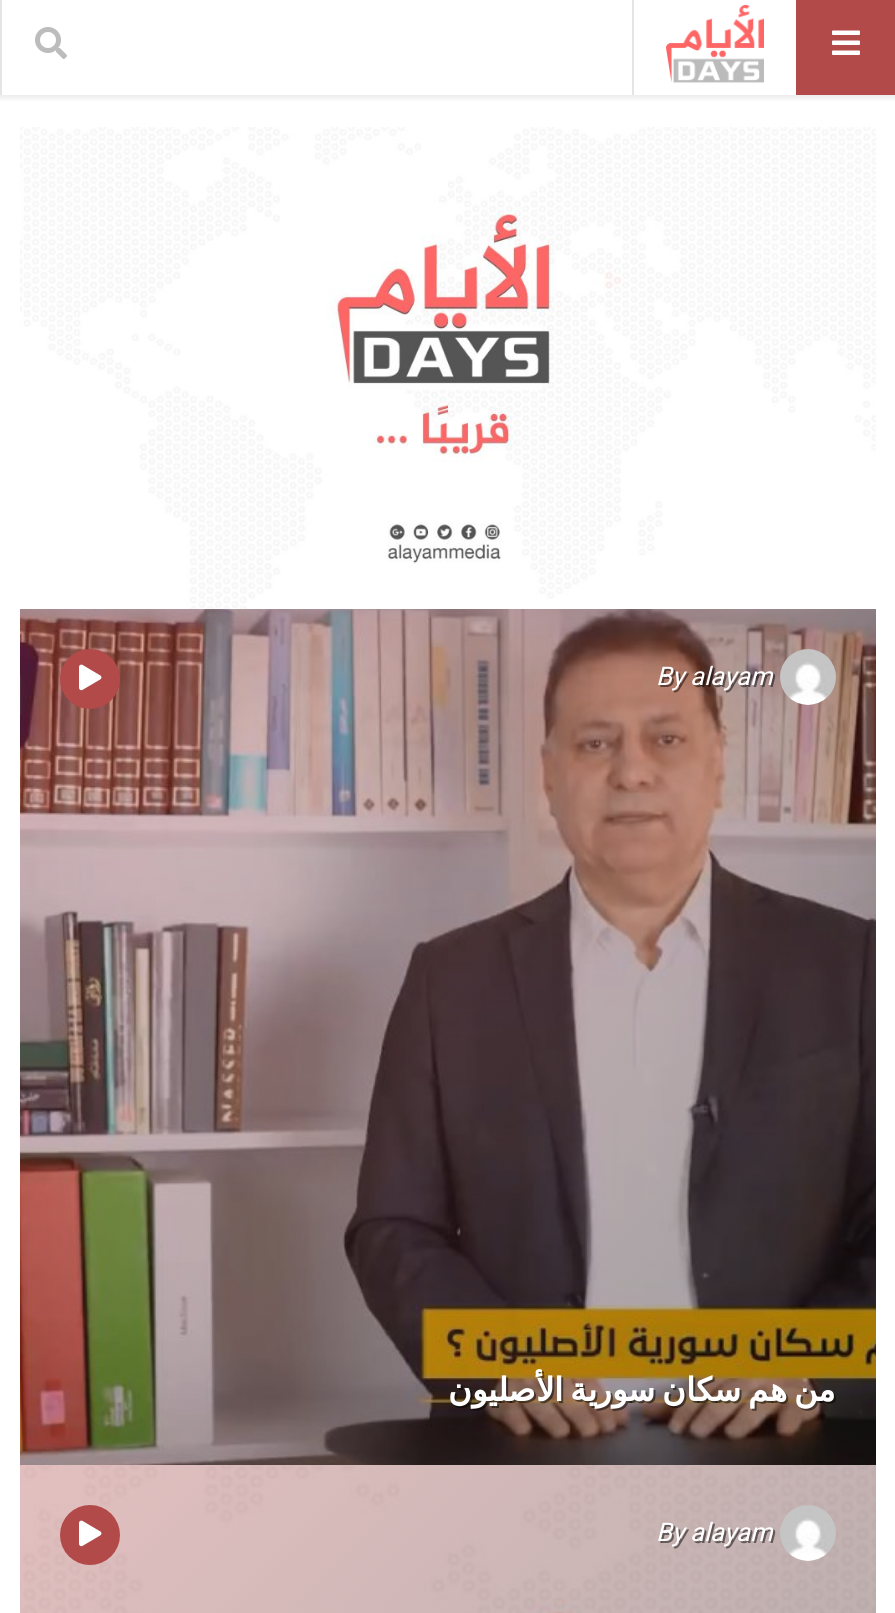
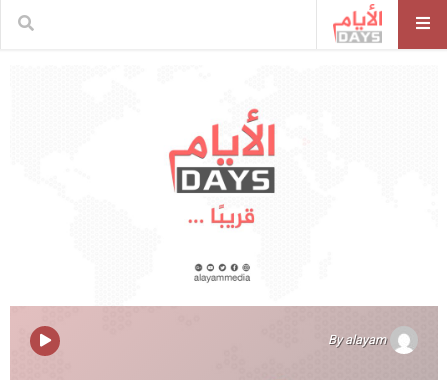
[18,609,876,1467] [image] | Byalayam -> none
[448,1371,836,1409] من هم سكان سورية الأصليون -> none

